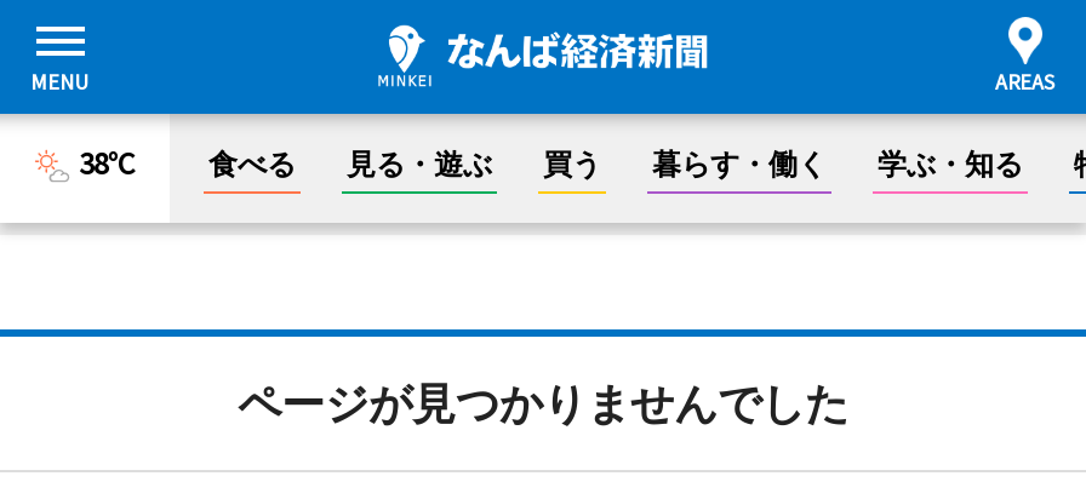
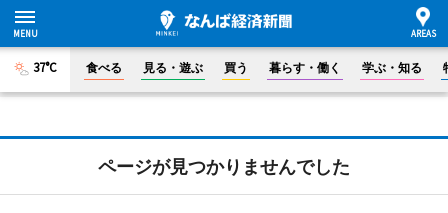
[79,144,137,185] 38°C -> [32,59,56,76] 37°C

